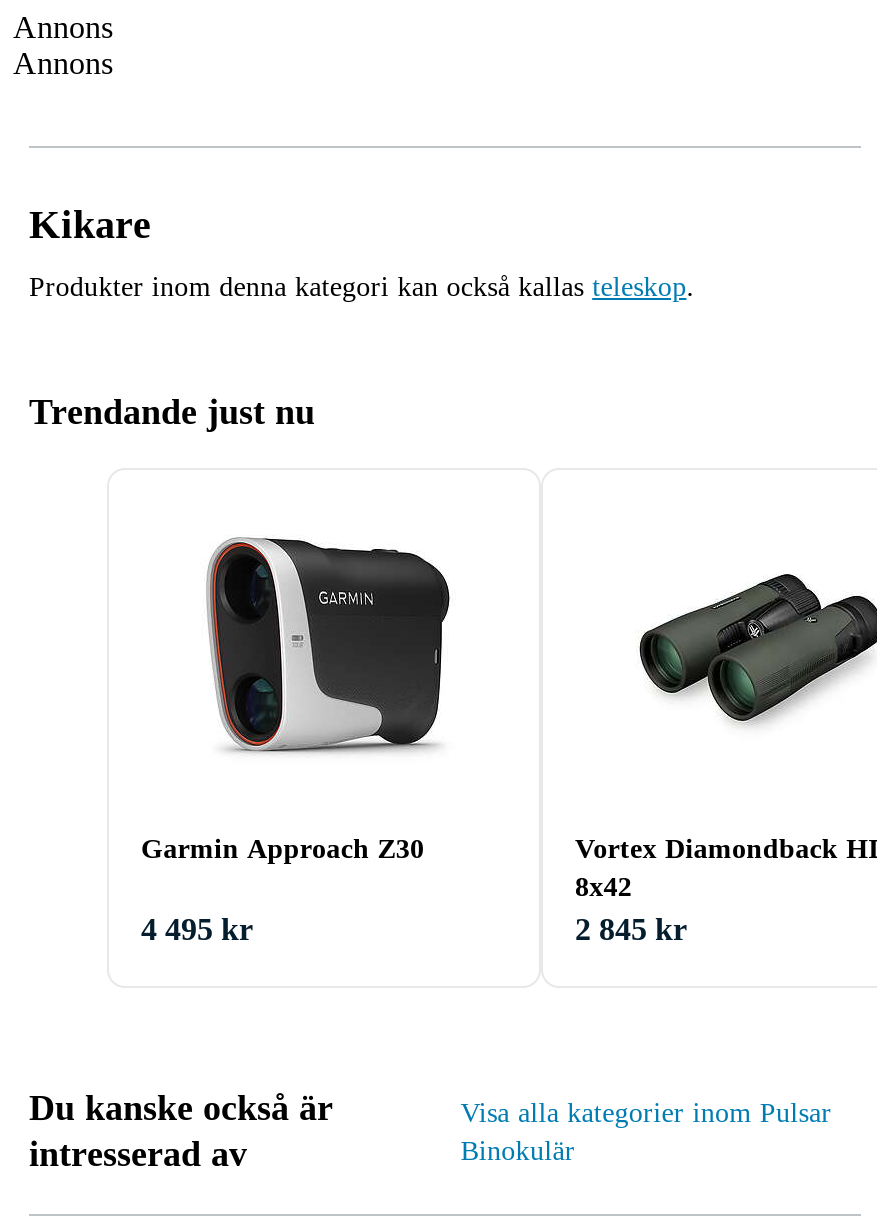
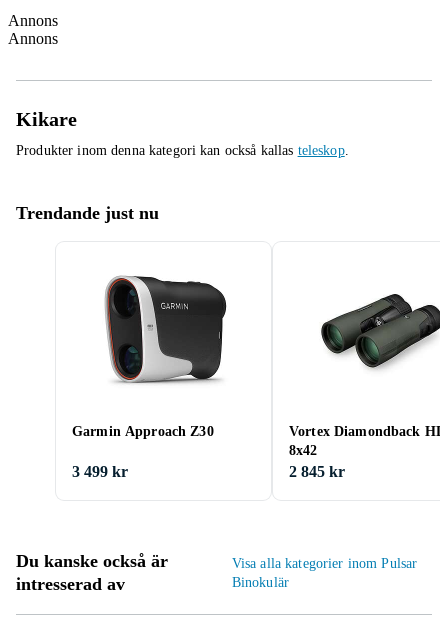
[141,912,253,946] 4 495 kr -> [72,463,128,480] 3 499 kr

